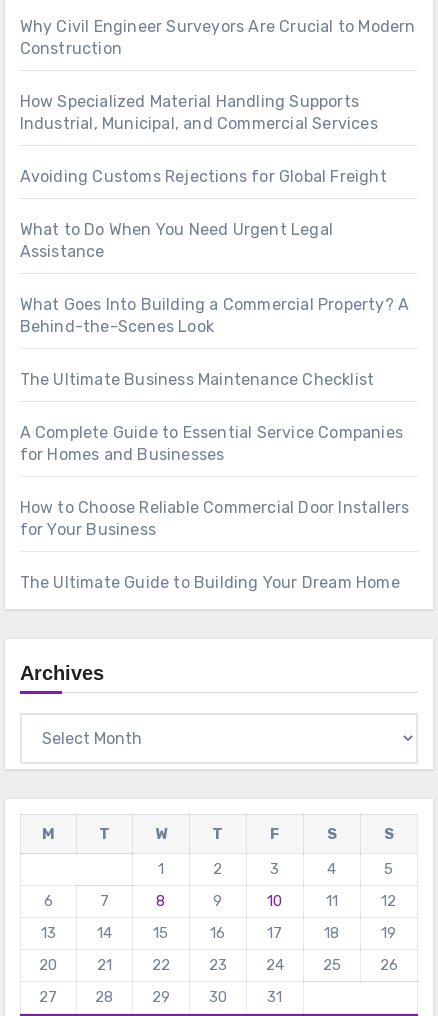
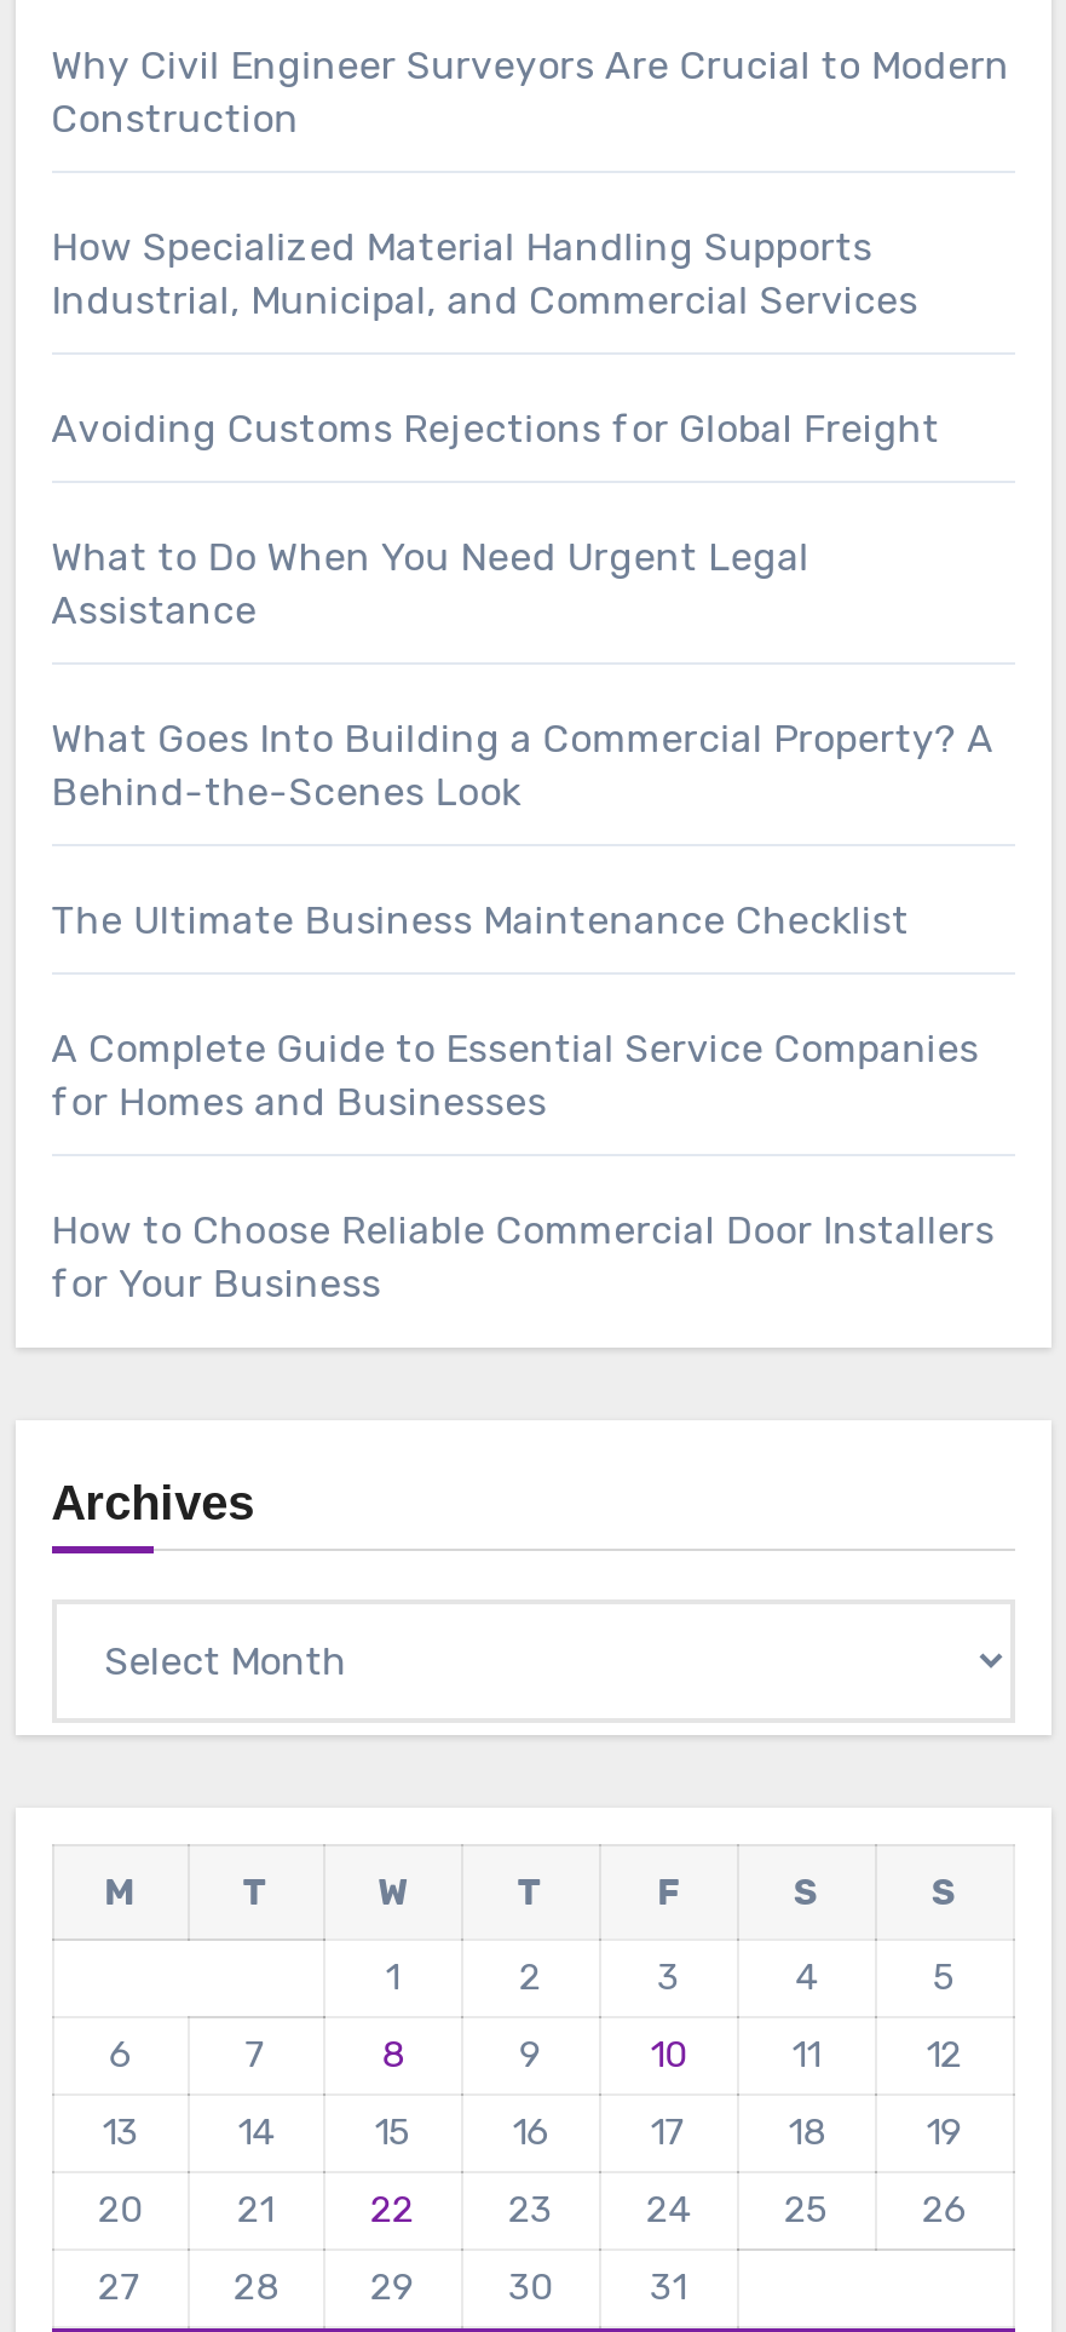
[20,573,400,592] The Ultimate Guide to Building Your Dream Home -> none

